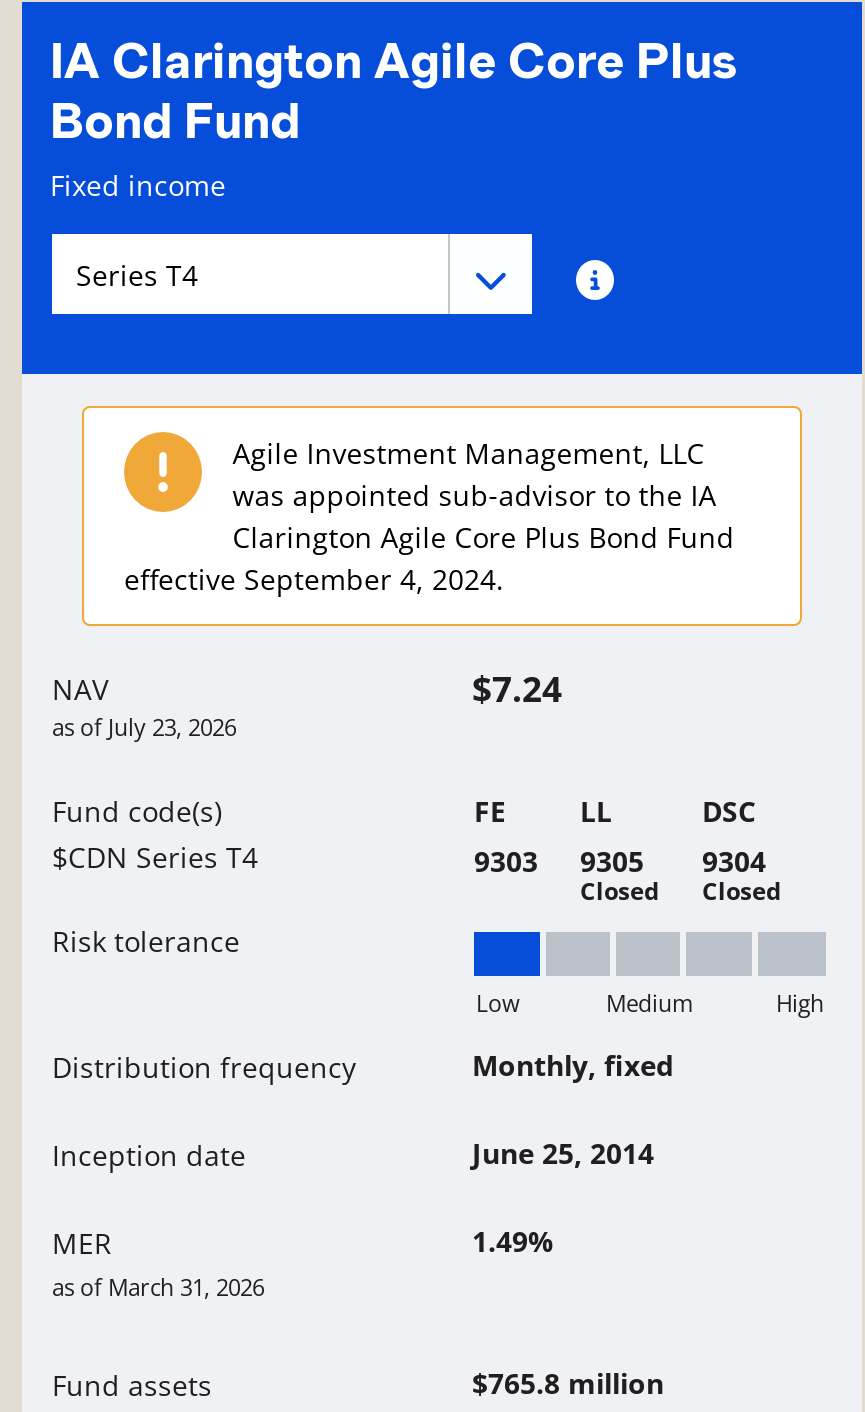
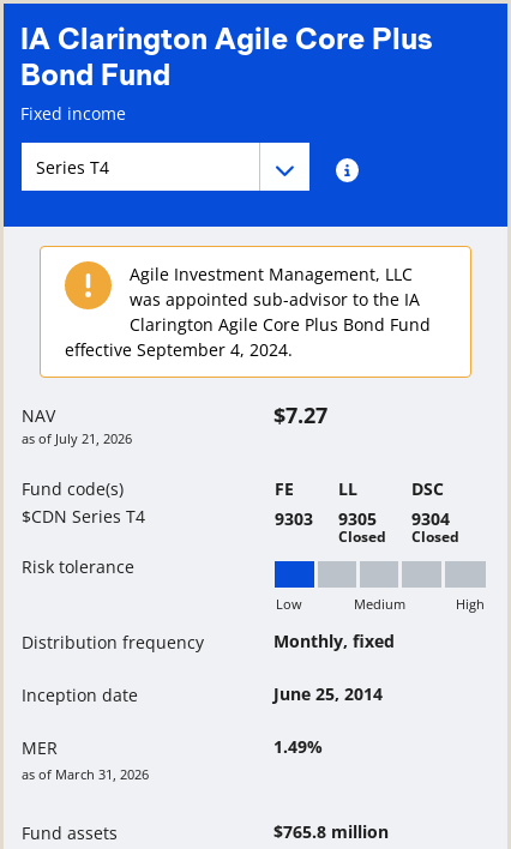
[472,665,562,713] $7.24 -> [273,401,327,430] $7.27
[52,713,236,743] as of July 23, 2026 -> [22,430,132,448] as of July 21, 2026

